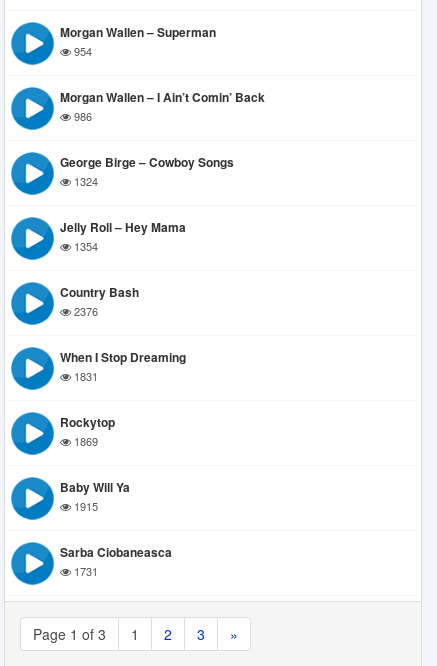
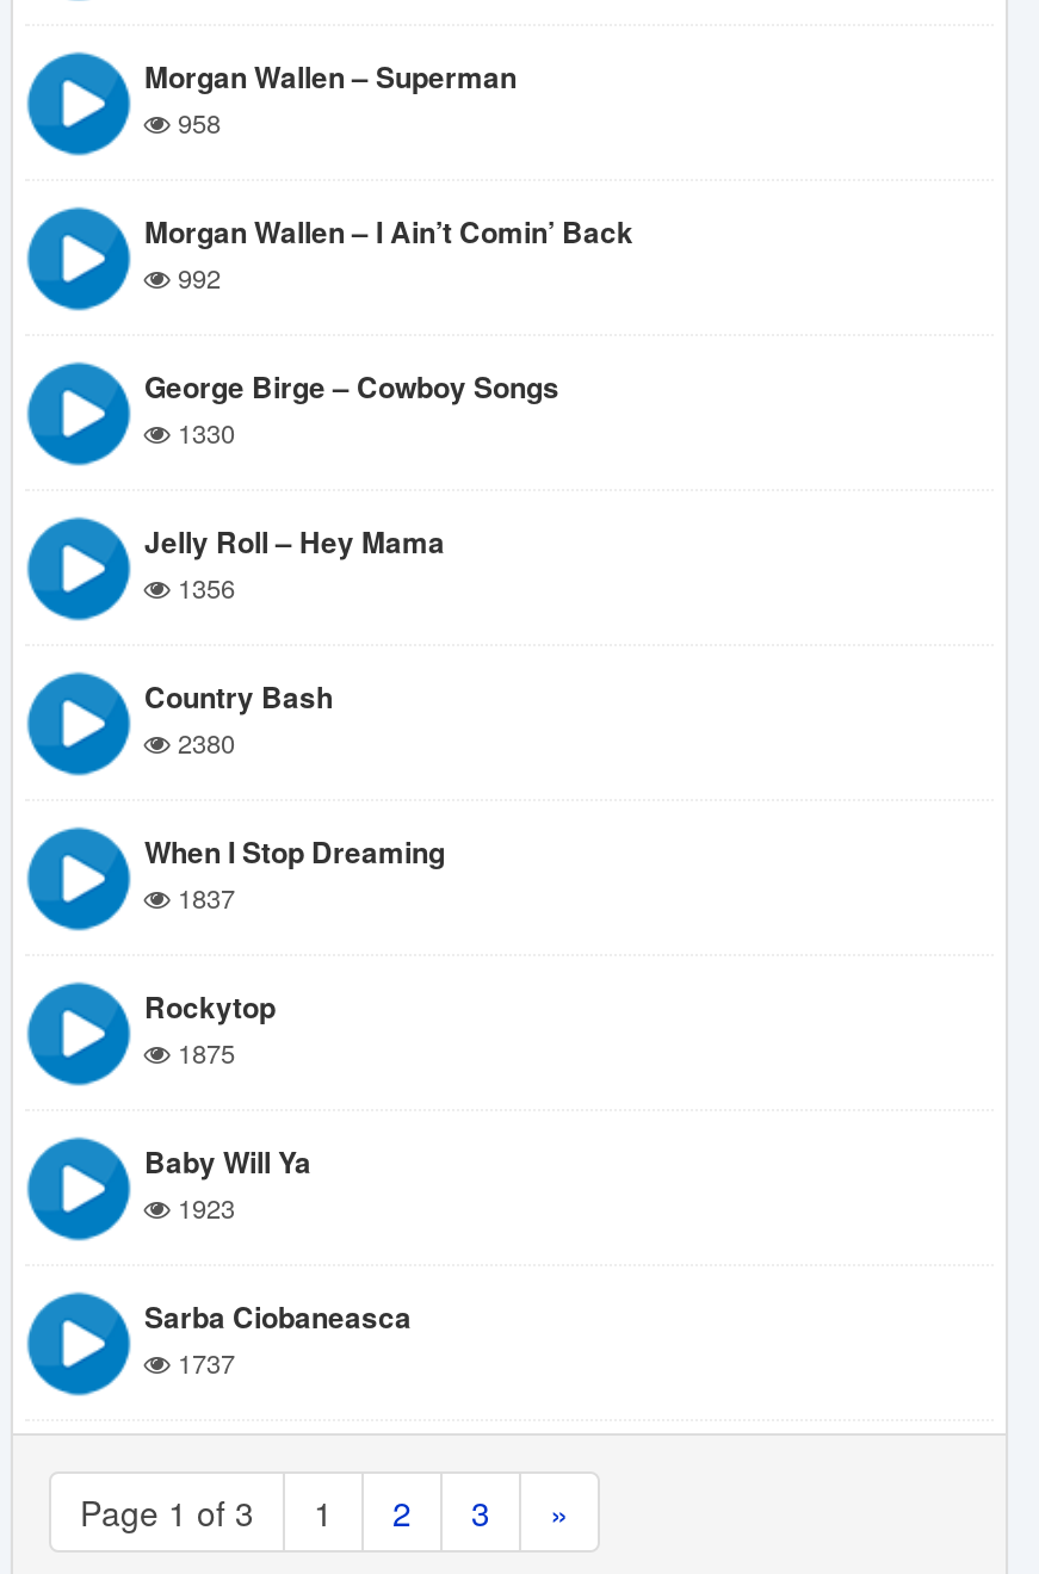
[71,43,92,59] 954 -> [171,103,221,141] 958
[71,108,92,124] 986 -> [171,258,221,296] 992
[71,173,98,189] 1324 -> [171,413,235,451] 1330
[71,238,98,254] 1354 -> [171,568,235,606] 1356
[71,303,98,319] 2376 -> [171,723,235,761] 2380
[71,368,98,384] 1831 -> [171,878,235,916] 1837
[71,433,98,449] 1869 -> [171,1033,235,1071] 1875
[71,498,98,514] 1915 -> [171,1188,235,1226] 1923
[71,563,98,579] 1731 -> [171,1343,235,1381] 1737

